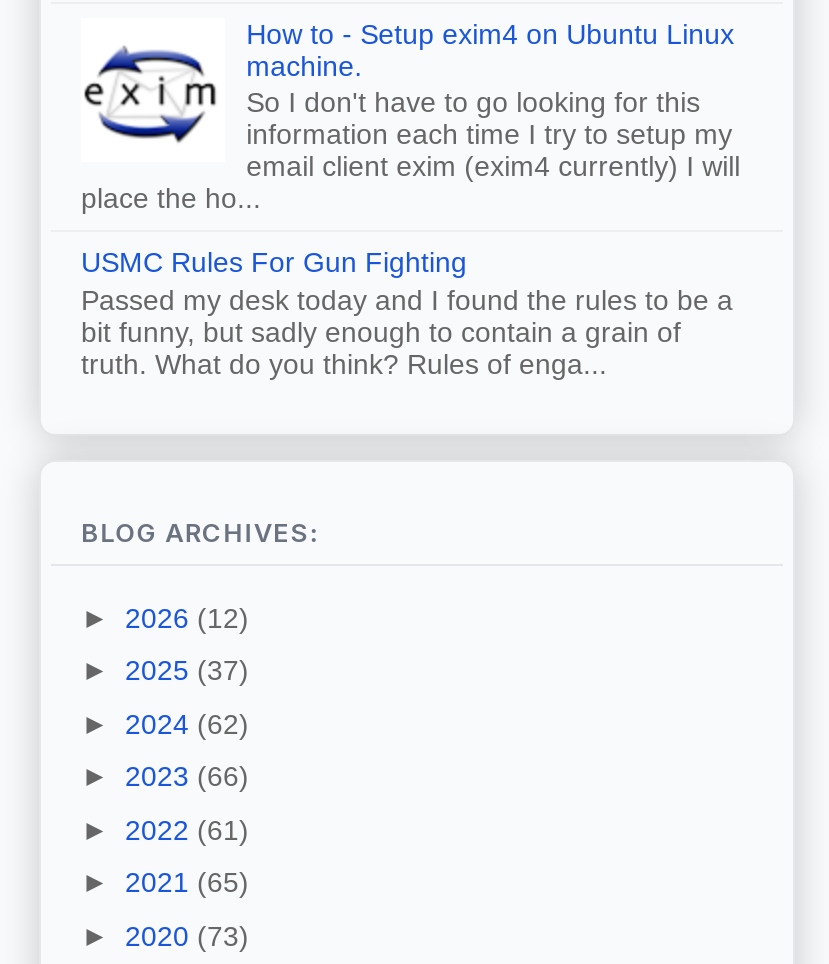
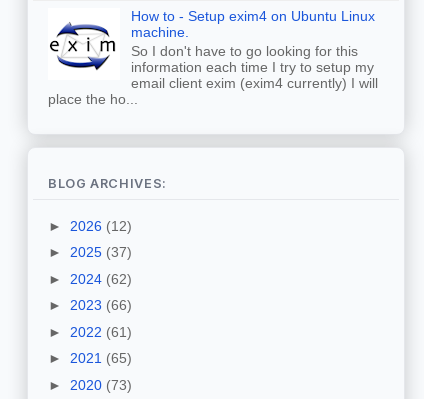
[81,246,733,380] USMC Rules For Gun Fighting | Passed my desk today and I found the rules to be a | bit funny, but sadly enough to contain a grain of | truth. What do you think? Rules of enga... -> none

